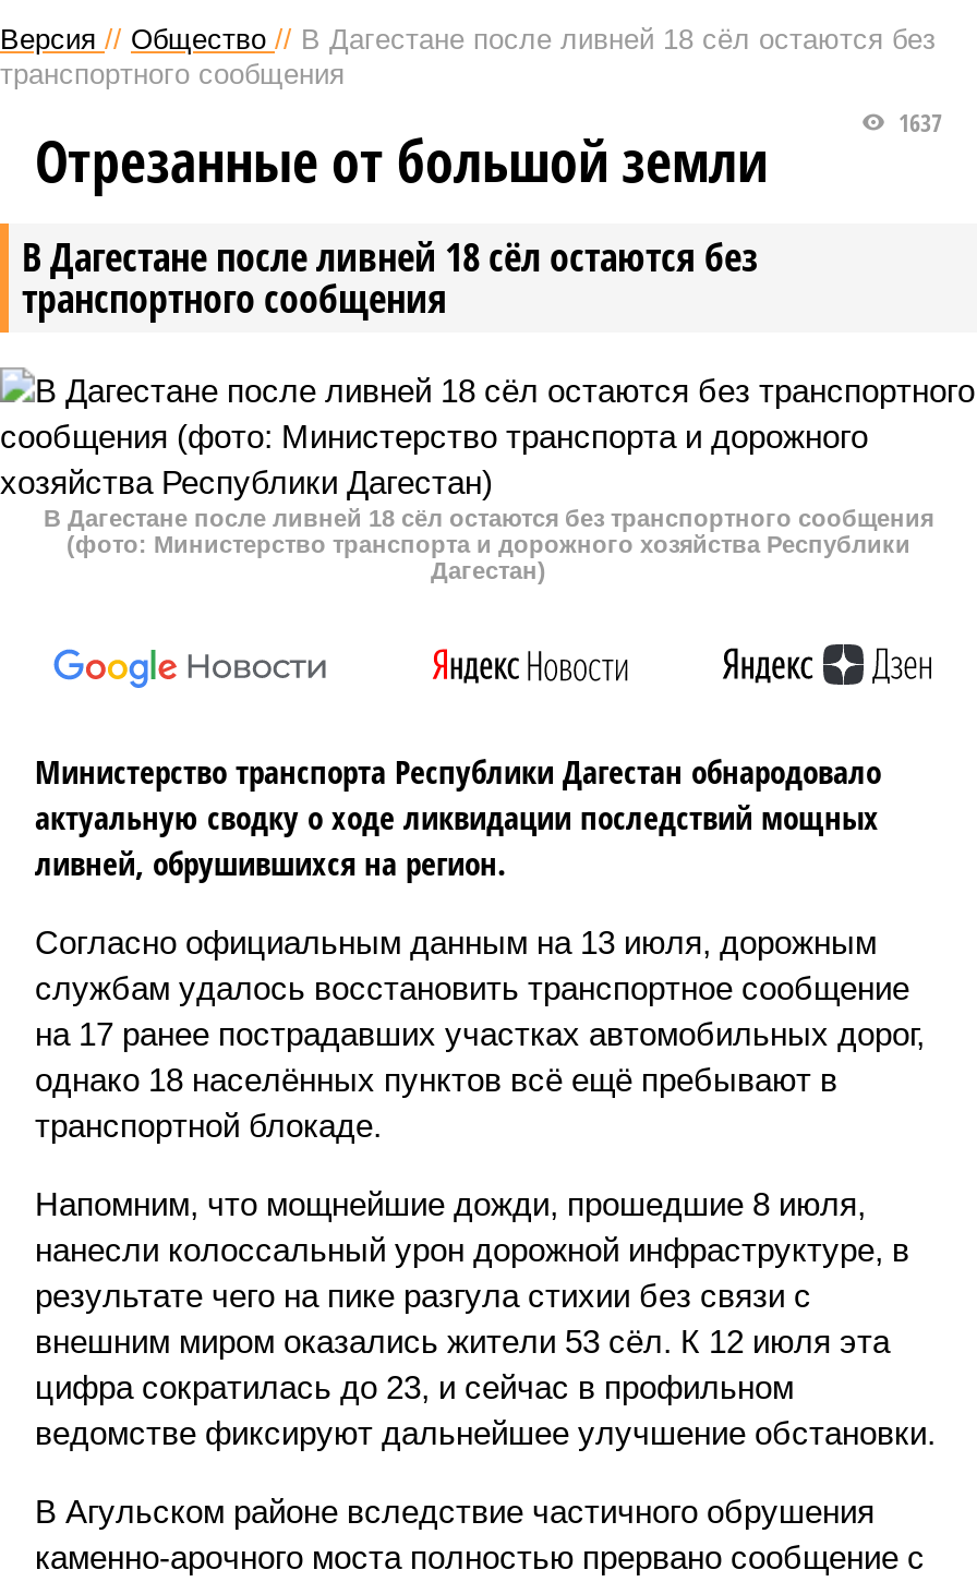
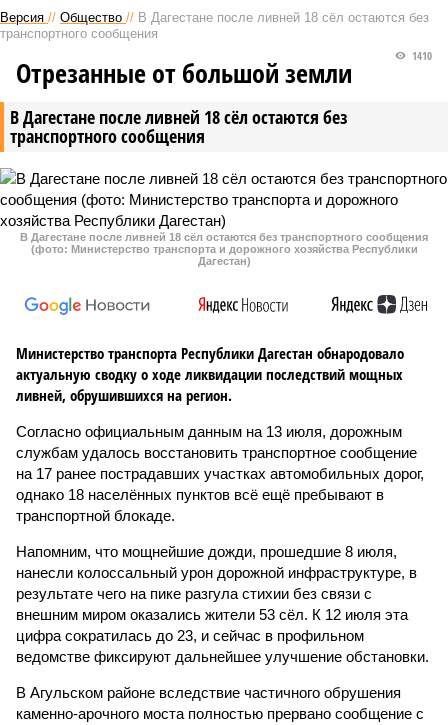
[892,106,942,138] 1637 -> [409,48,432,63] 1410

